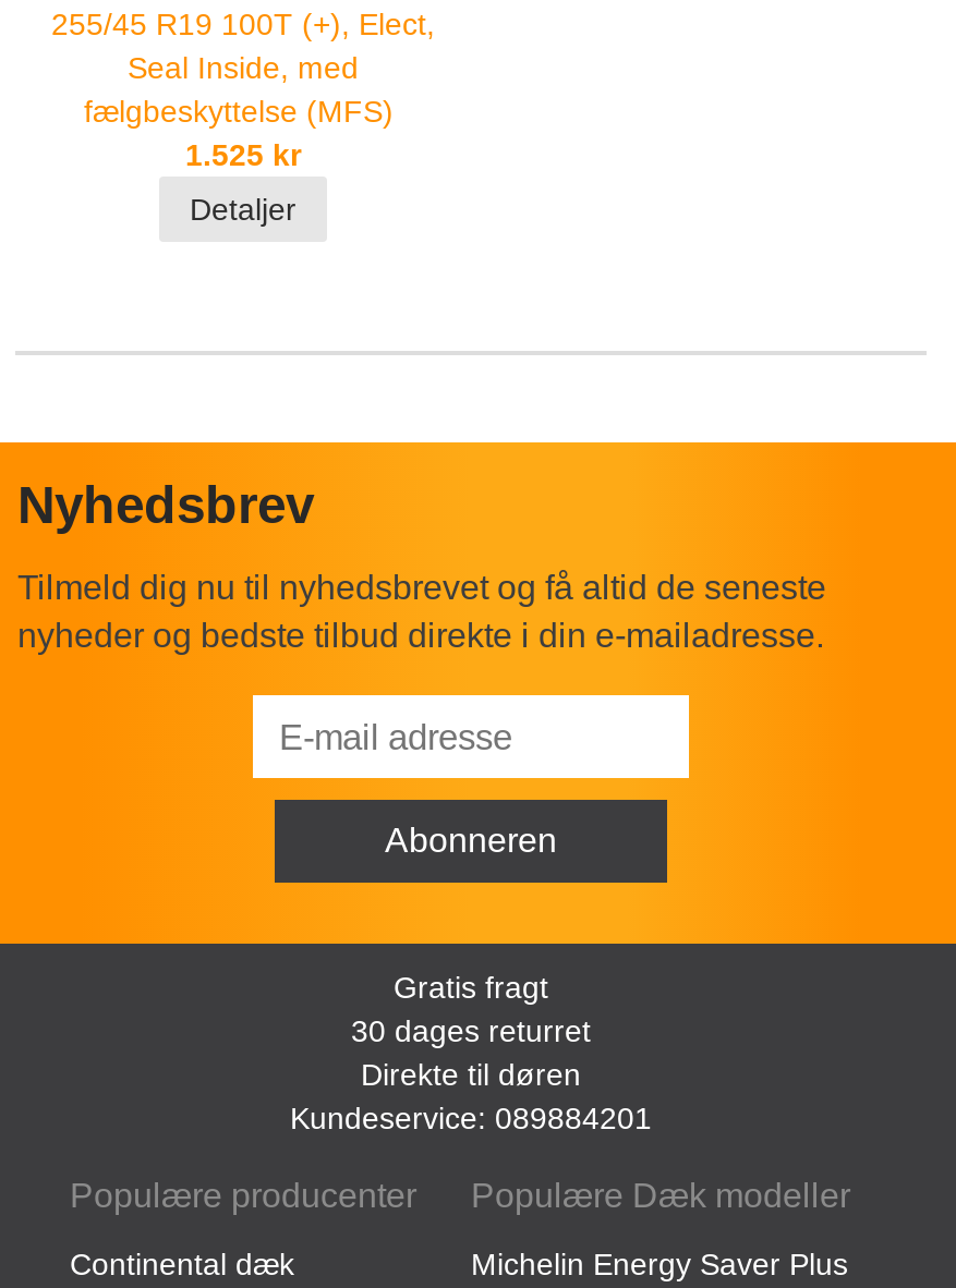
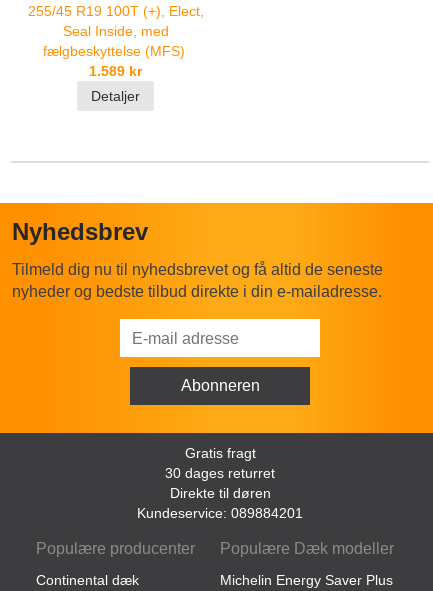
[185,137,301,172] 1.525 kr -> [89,63,142,79] 1.589 kr

